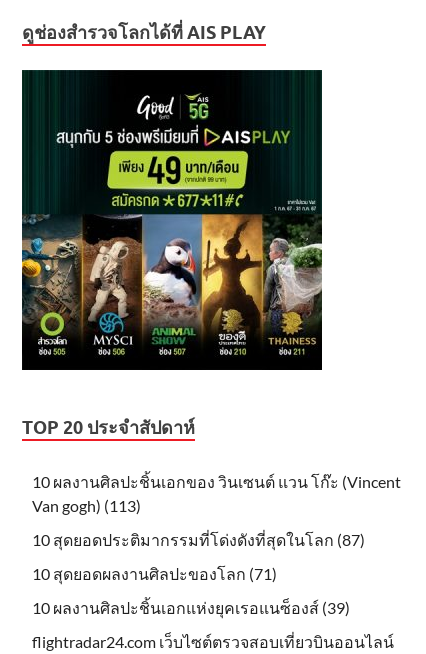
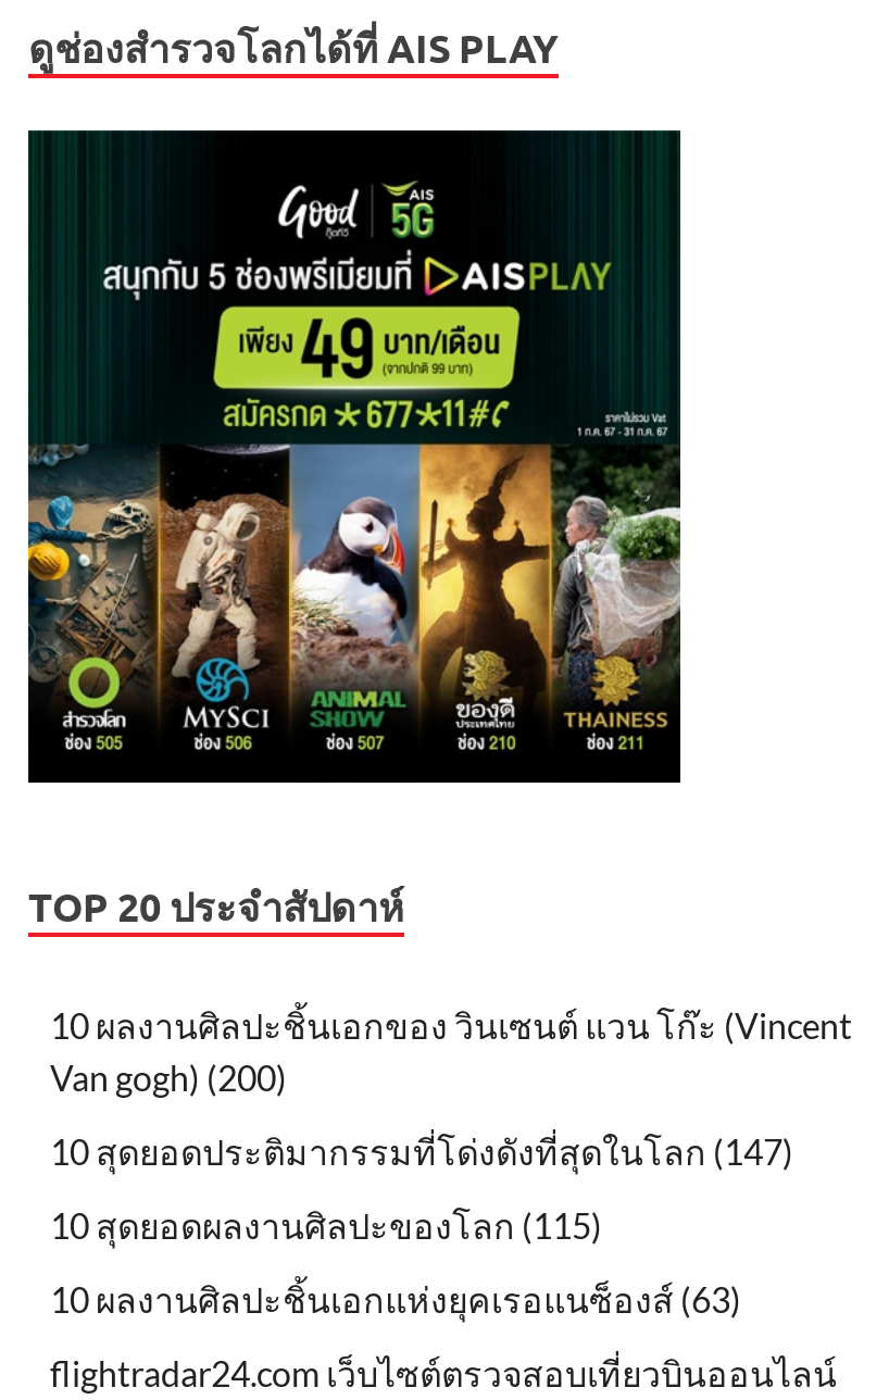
[32,496,141,515] Van gogh) (113) -> [50,1057,287,1099] Van gogh) (200)
[32,530,365,549] 10 สุดยอดประติมากรรมที่โด่งดังที่สุดในโลก (87) -> [50,1131,793,1173] 10 สุดยอดประติมากรรมที่โด่งดังที่สุดในโลก (147)
[32,564,277,583] 10 สุดยอดผลงานศิลปะของโลก (71) -> [50,1205,602,1247] 10 สุดยอดผลงานศิลปะของโลก (115)
[32,598,350,617] 10 ผลงานศิลปะชิ้นเอกแห่งยุคเรอแนซ็องส์ (39) -> [50,1279,741,1320] 10 ผลงานศิลปะชิ้นเอกแห่งยุคเรอแนซ็องส์ (63)

